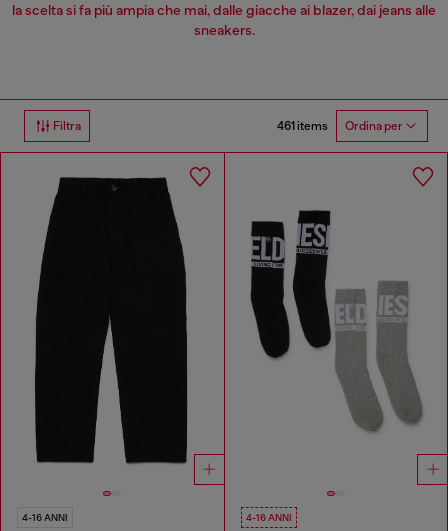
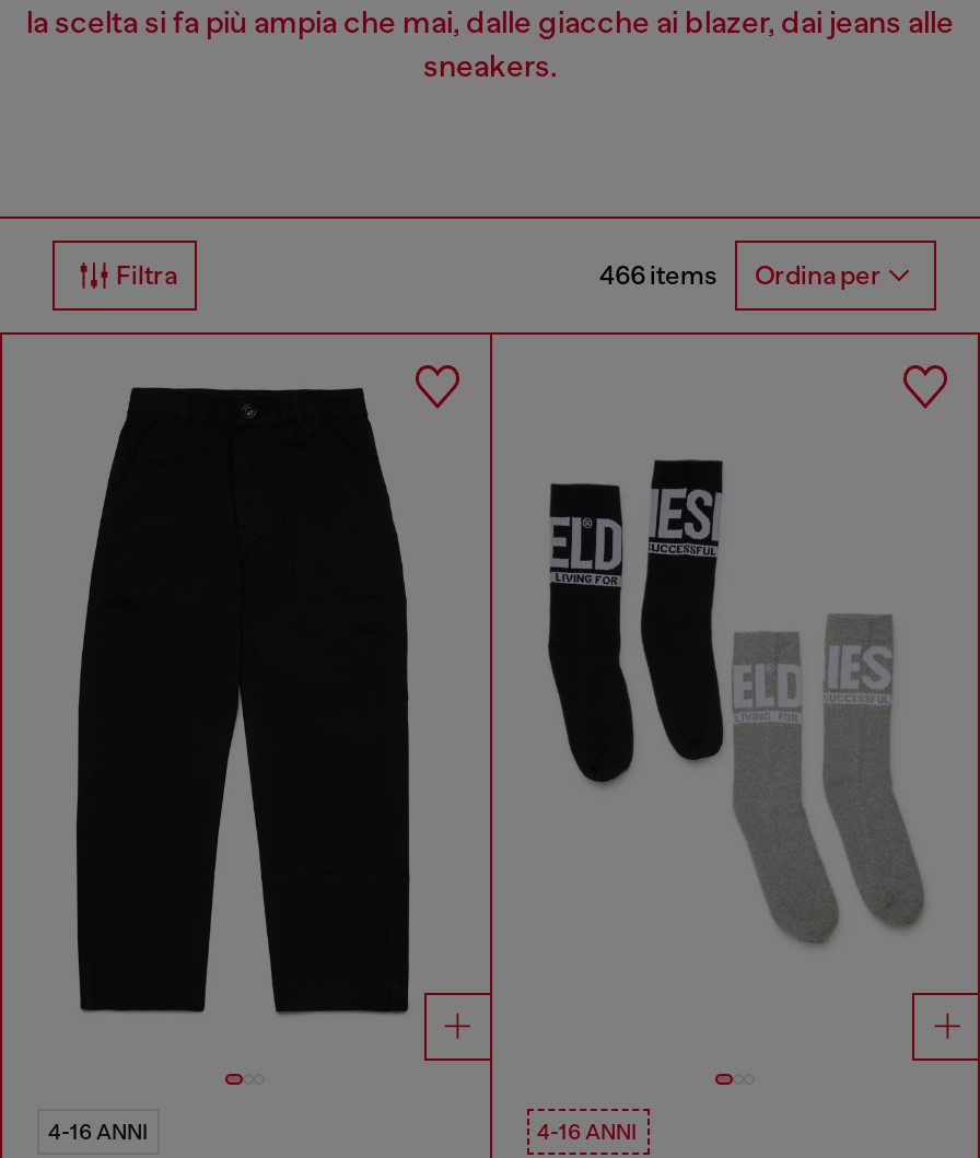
[277,119,403,133] 461 items Ordina per -> [599,260,882,292] 466 items Ordina per

